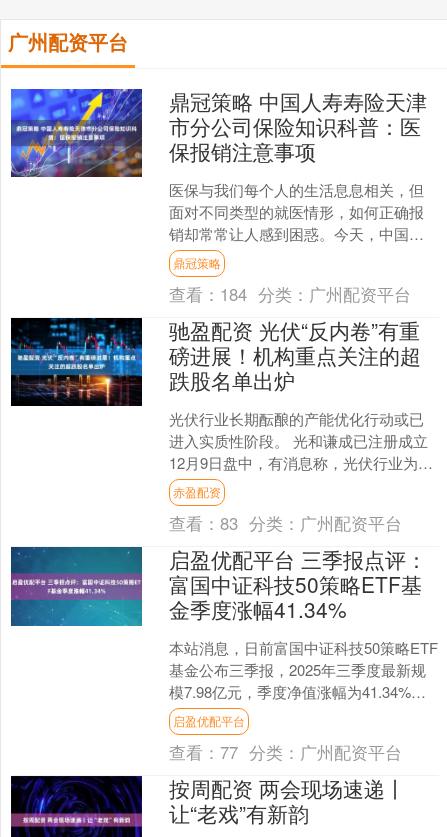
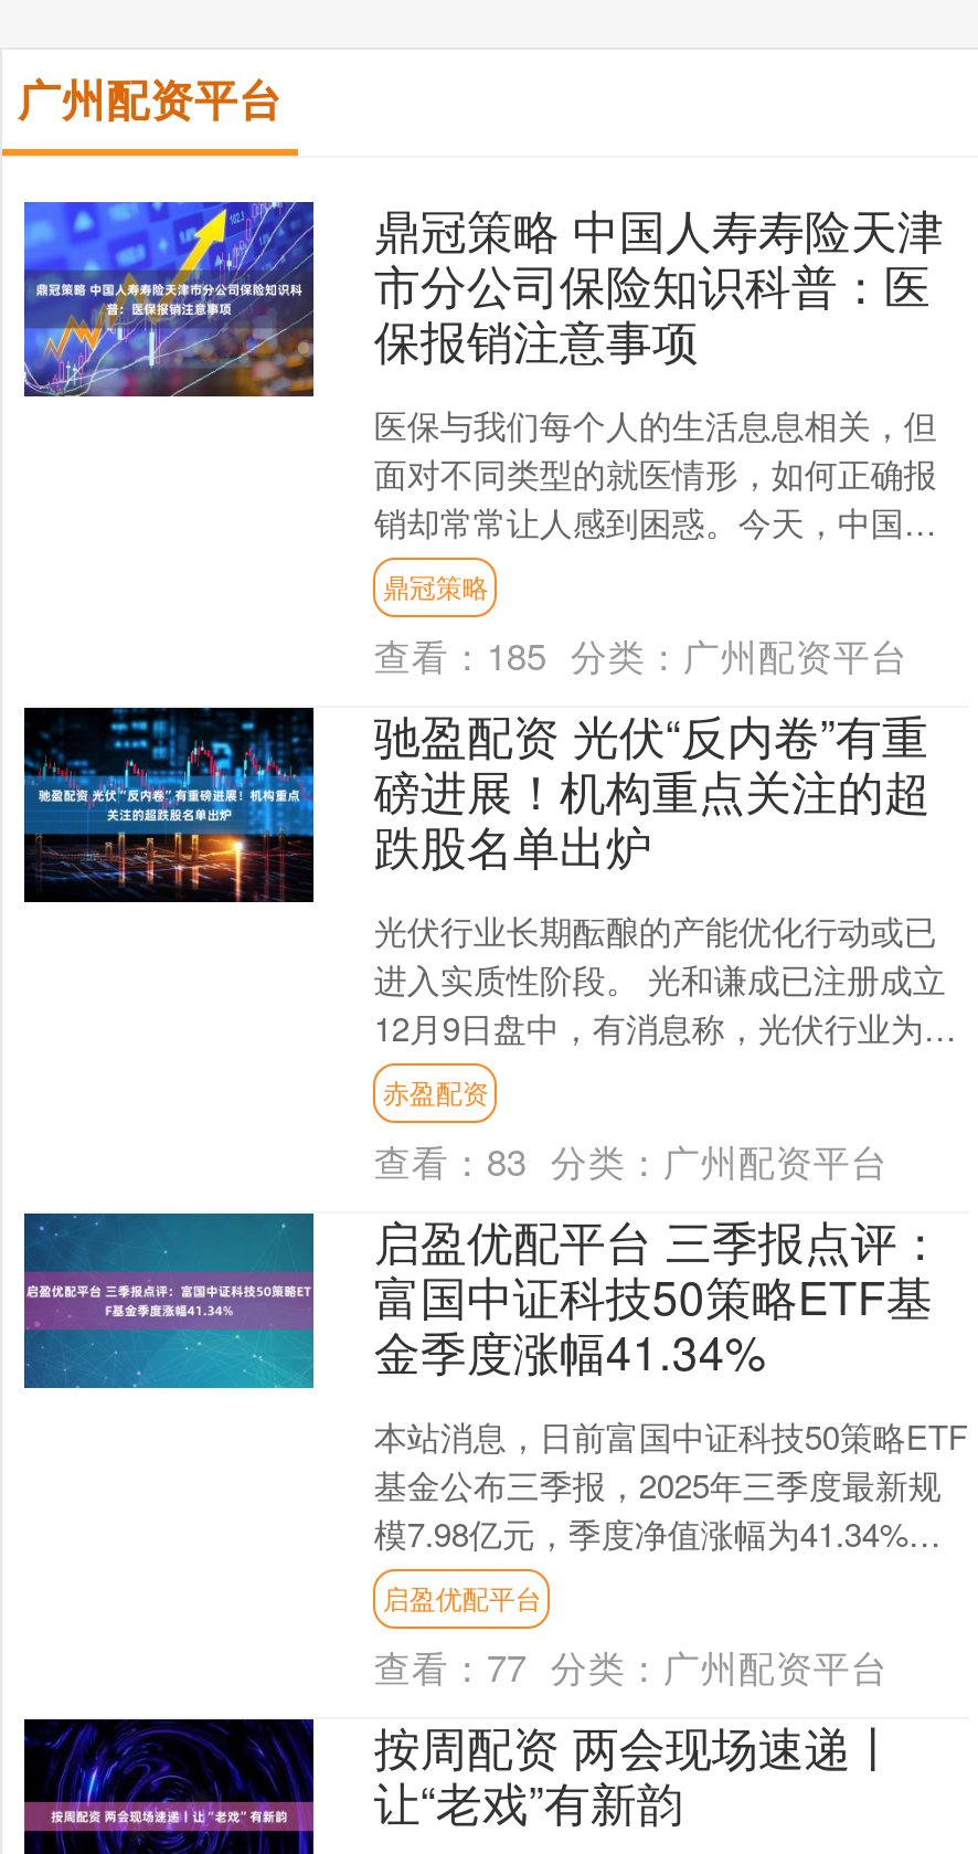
[169,282,411,306] 查看：184 分类：广州配资平台 -> [374,628,908,681] 查看：185 分类：广州配资平台

